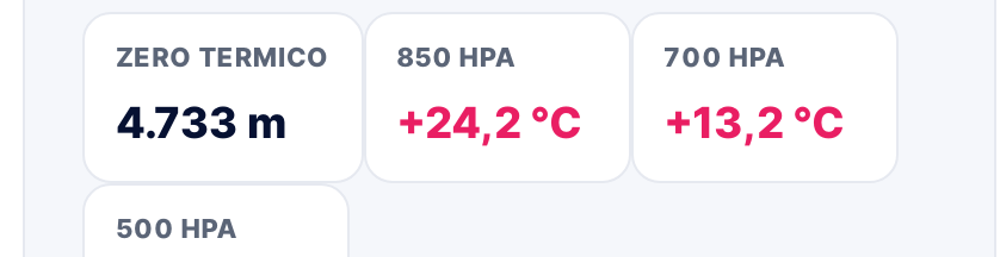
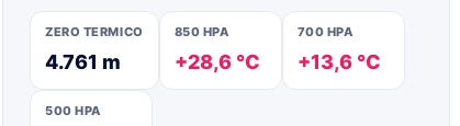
[116,96,288,146] 4.733 m -> [45,50,121,73] 4.761 m
[396,96,583,146] +24,2 °C -> [174,50,260,73] +28,6 °C
[664,96,845,146] +13,2 °C -> [297,50,381,73] +13,6 °C

